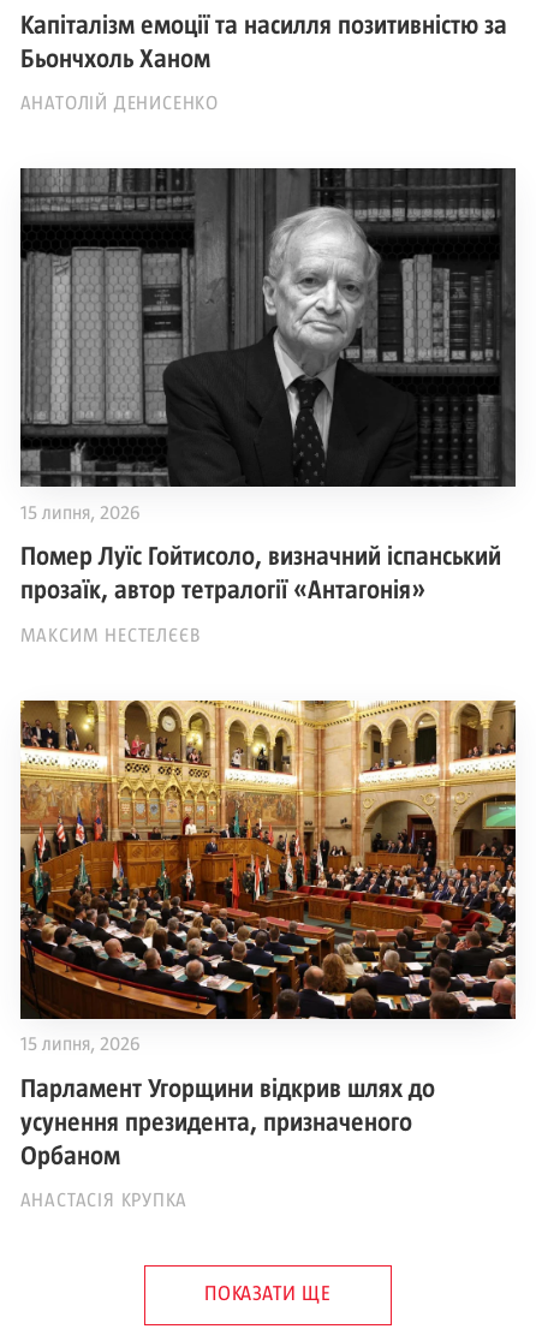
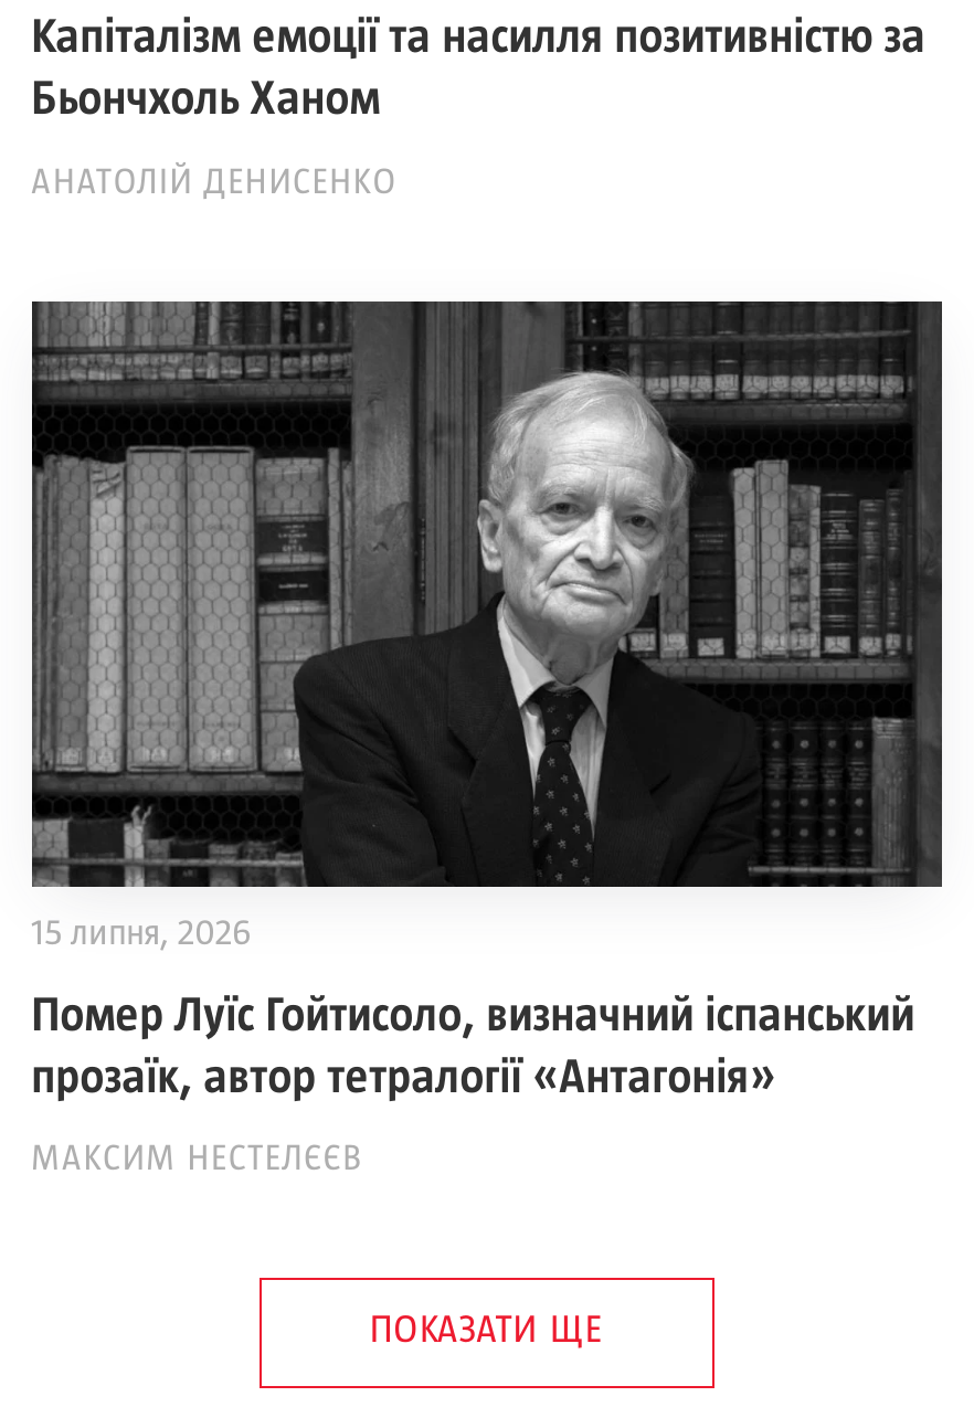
[19,699,517,1212] [image] | 15 липня, 2026 | Парламент Угорщини відкрив шлях до | усунення президента, призначеного | Орбаном | АНАСТАСІЯ КРУПКА -> none

